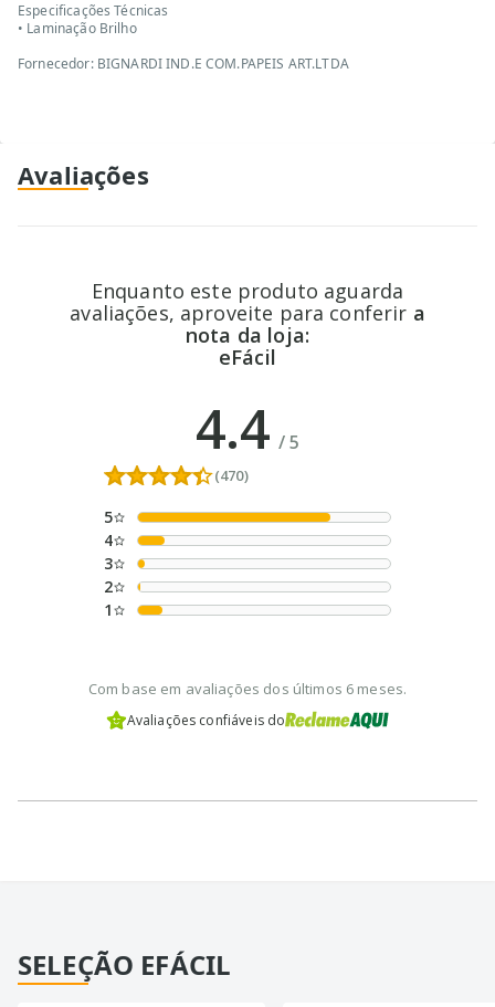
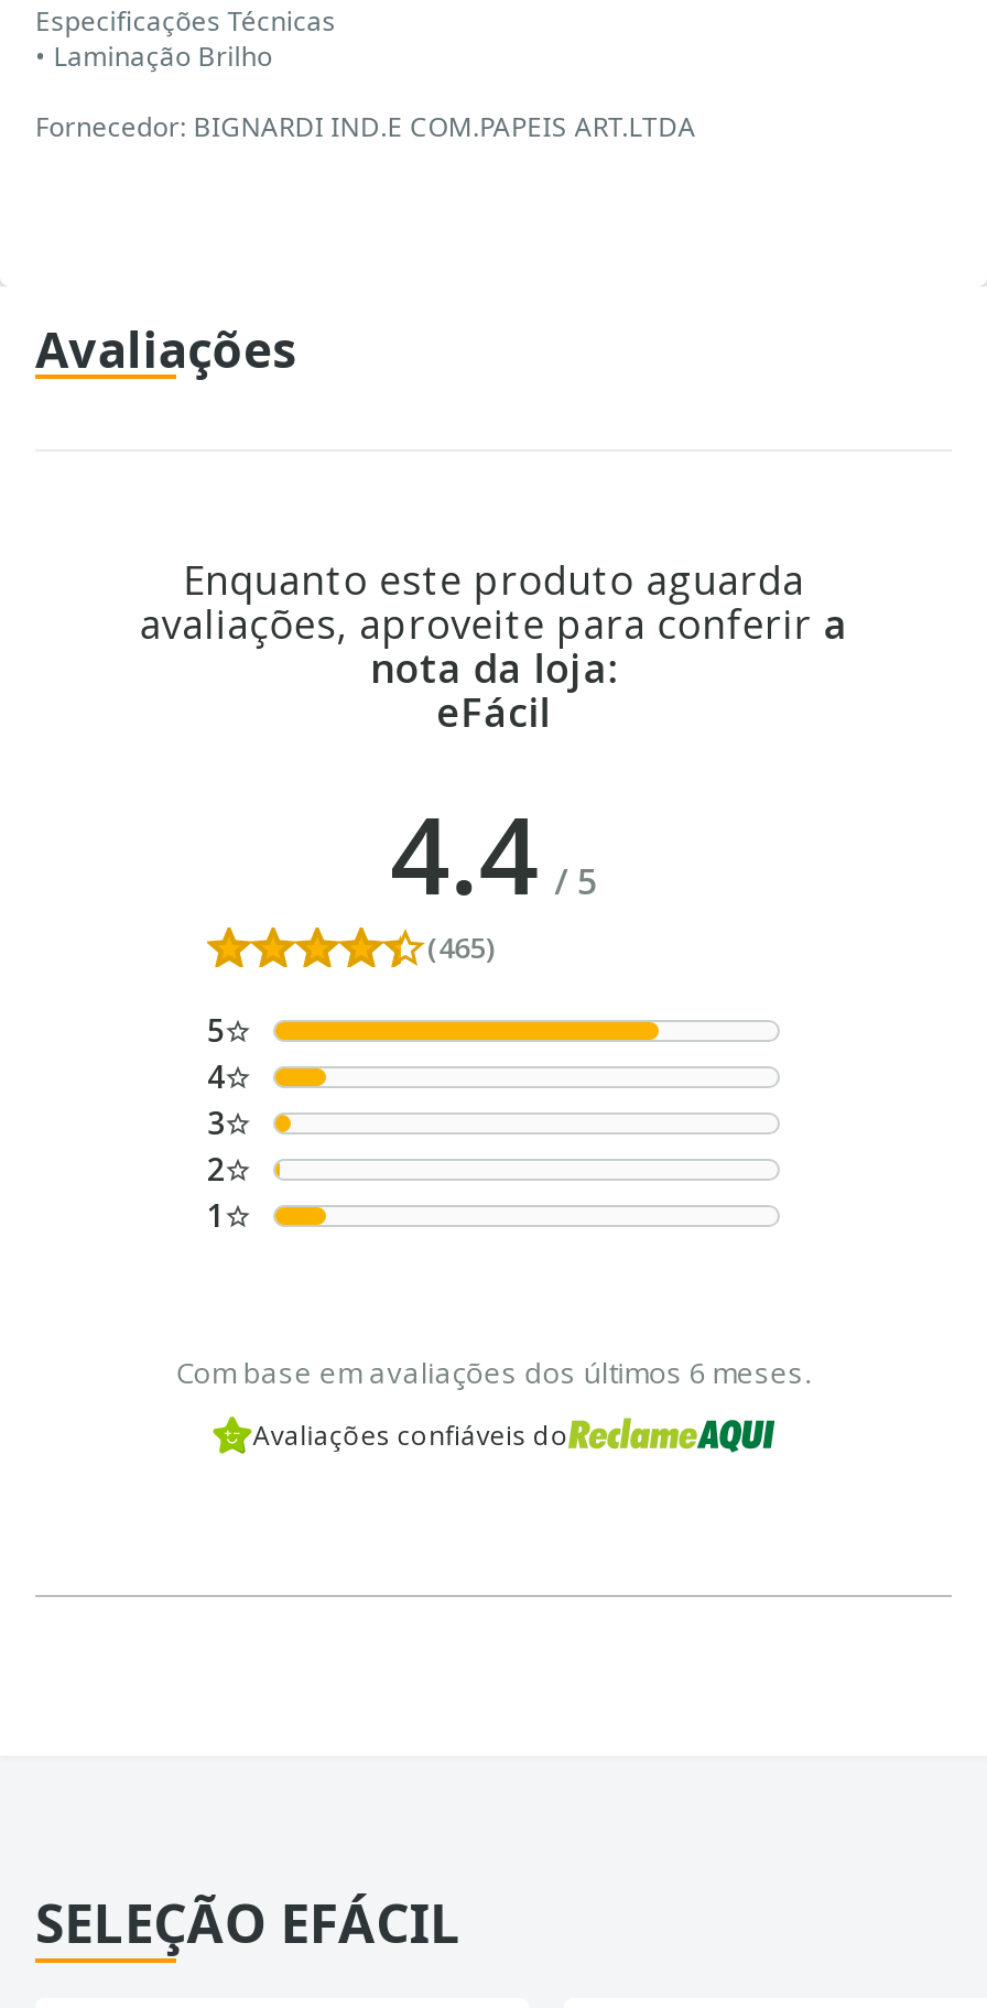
[214,465,248,485] (470) -> [427,927,495,967] (465)

